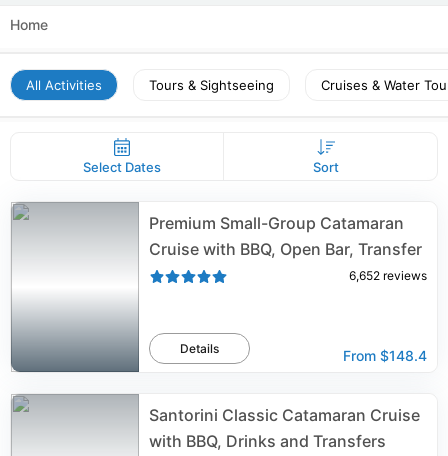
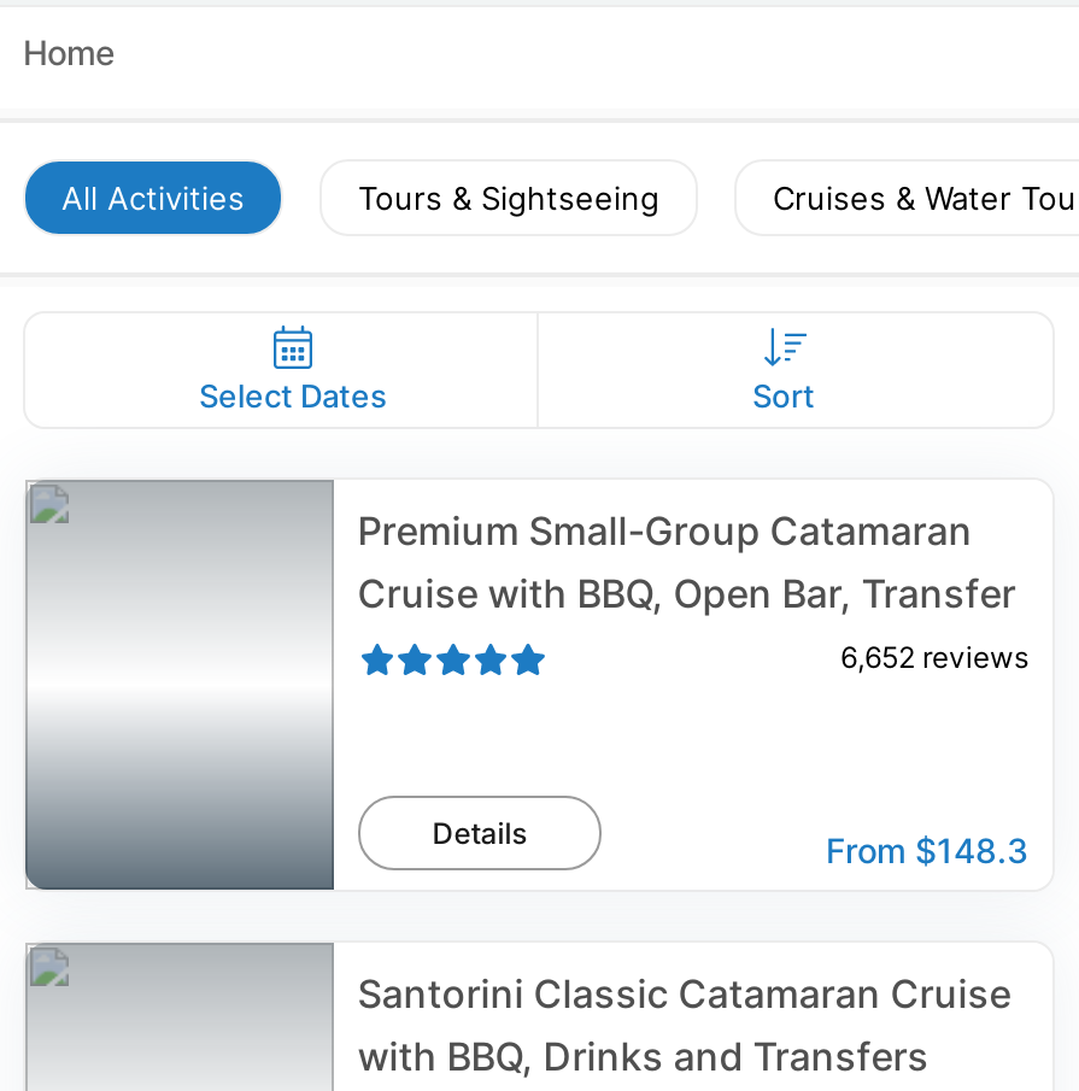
[343,347,427,364] From $148.4 -> [826,829,1028,870] From $148.3

